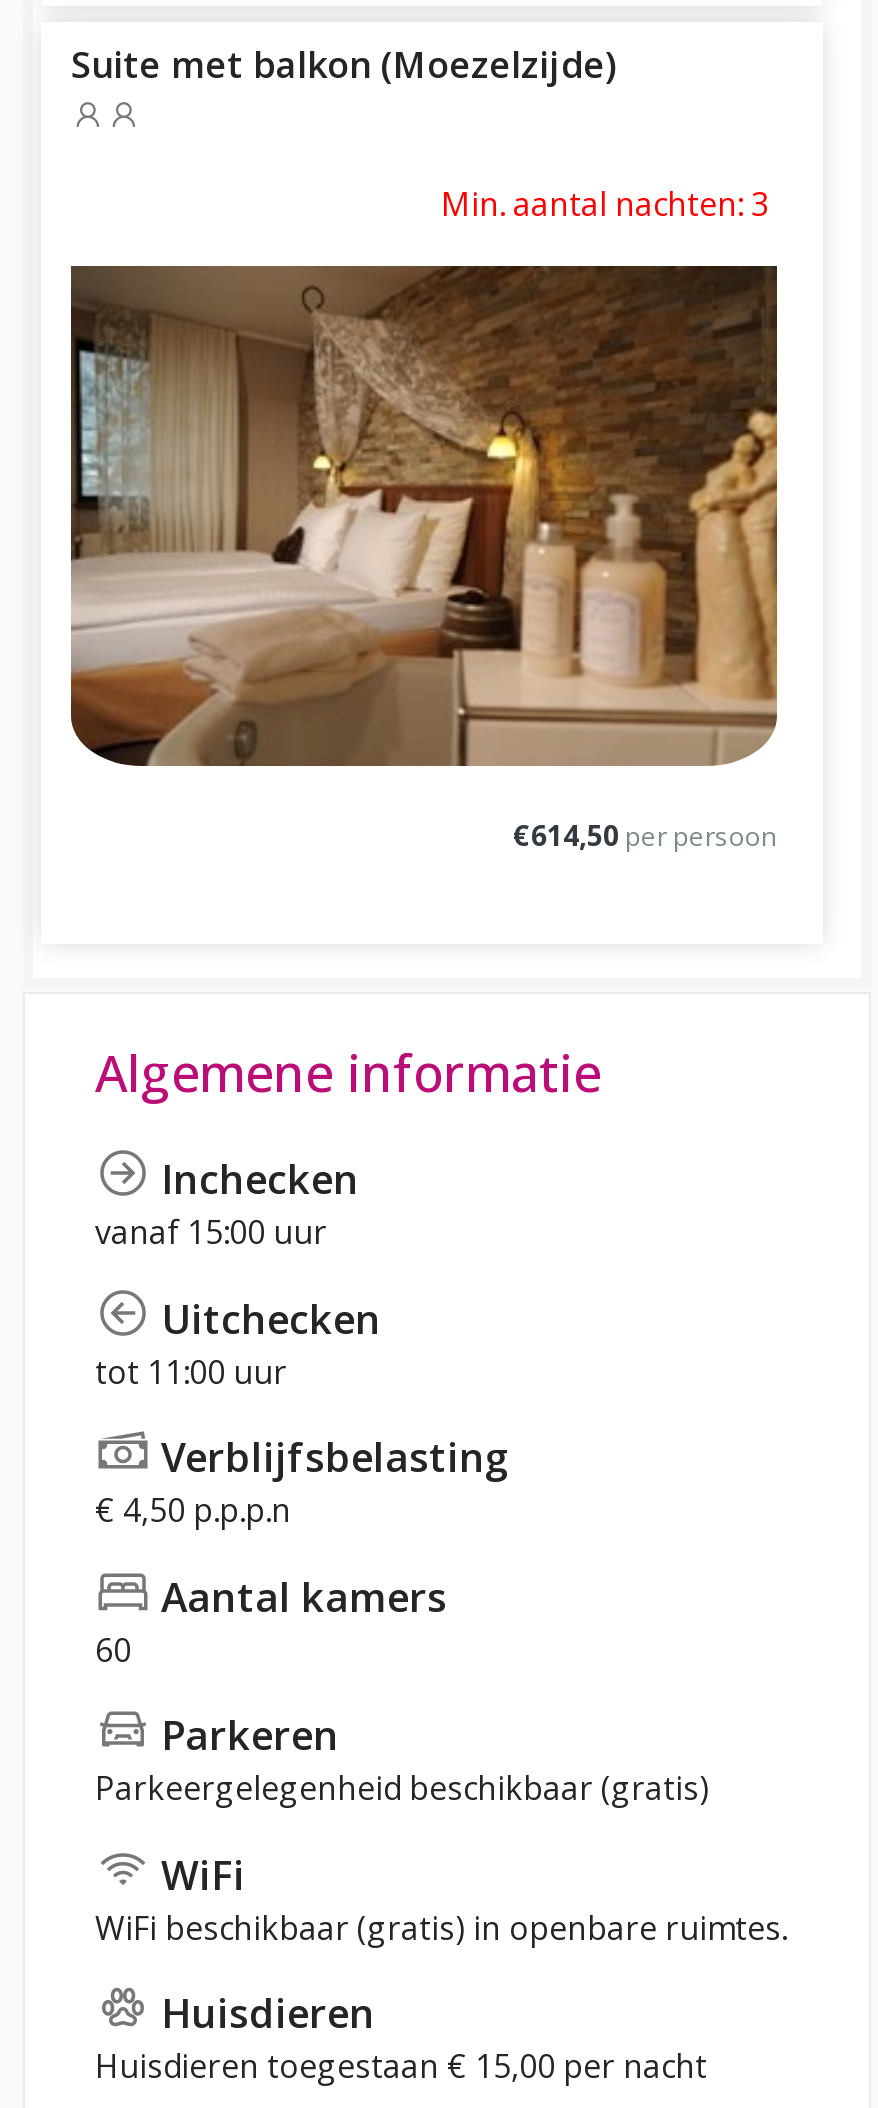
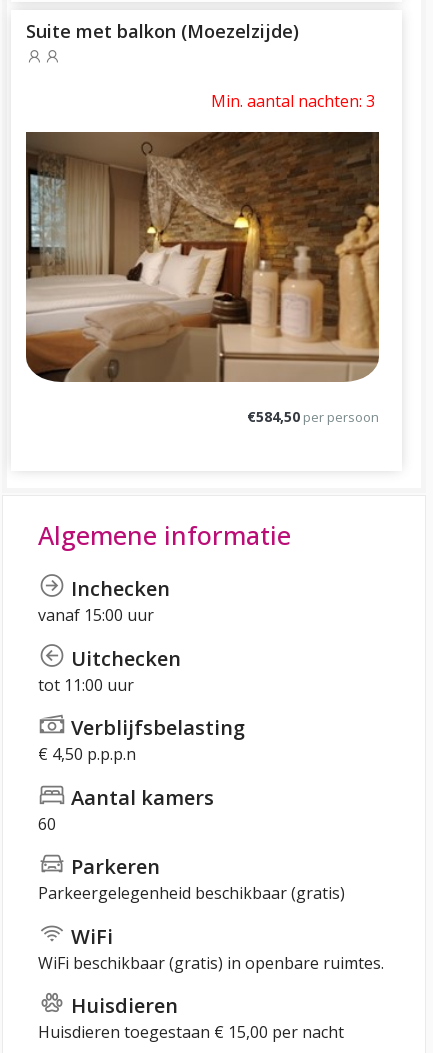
[513,816,777,854] €614,50 per persoon -> [247,407,379,426] €584,50 per persoon

